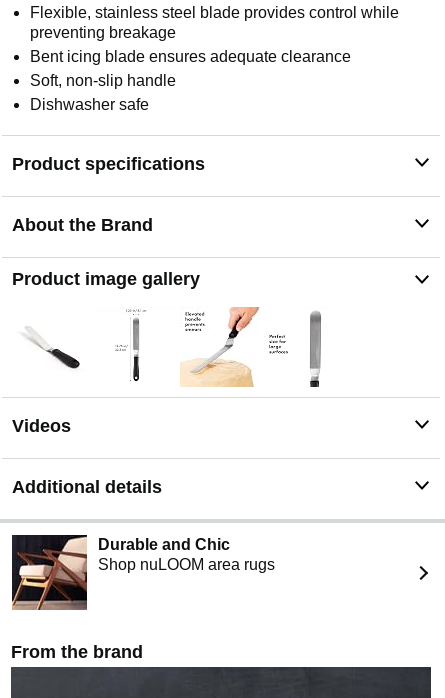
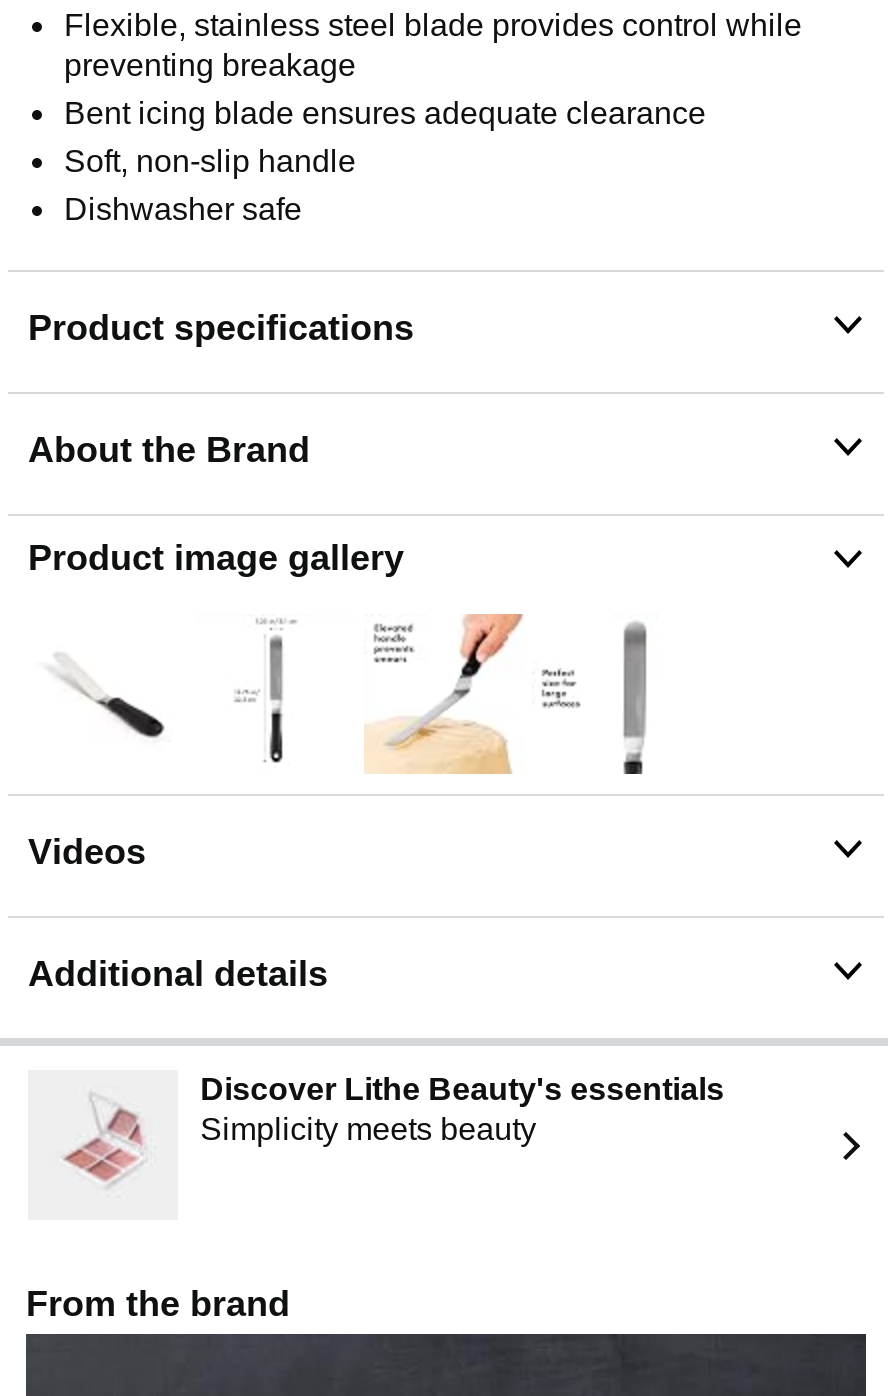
[11,534,275,611] [image] | Durable and Chic | Shop nuLOOM area rugs -> [28,1070,724,1220] [image] | Discover Lithe Beauty's essentials | Simplicity meets beauty

